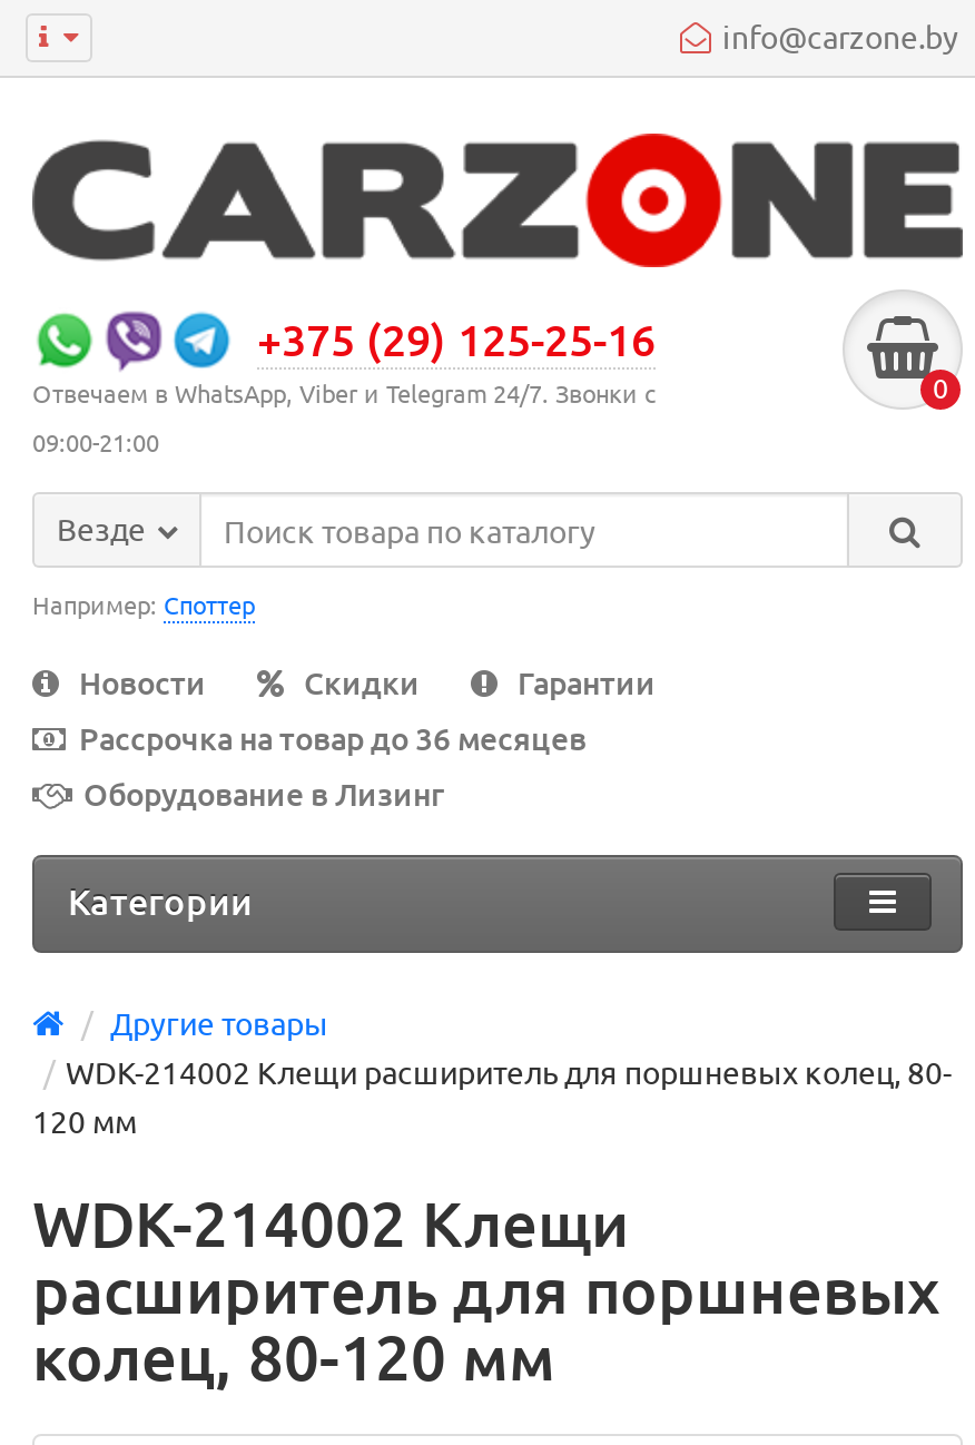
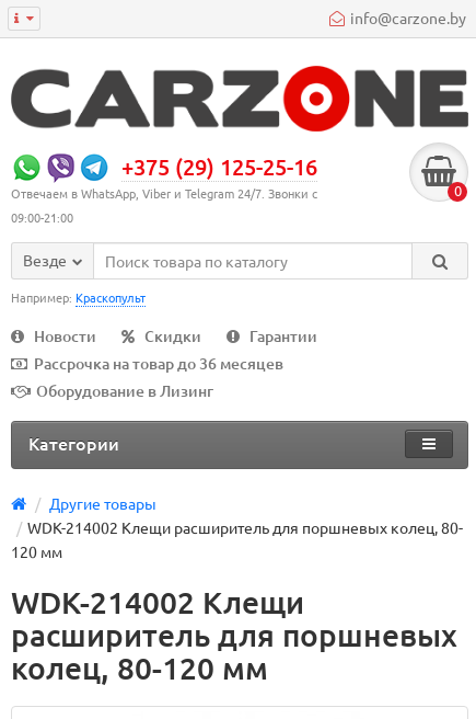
[32,586,255,622] Например: Споттер -> [11,289,146,306] Например: Краскопульт

